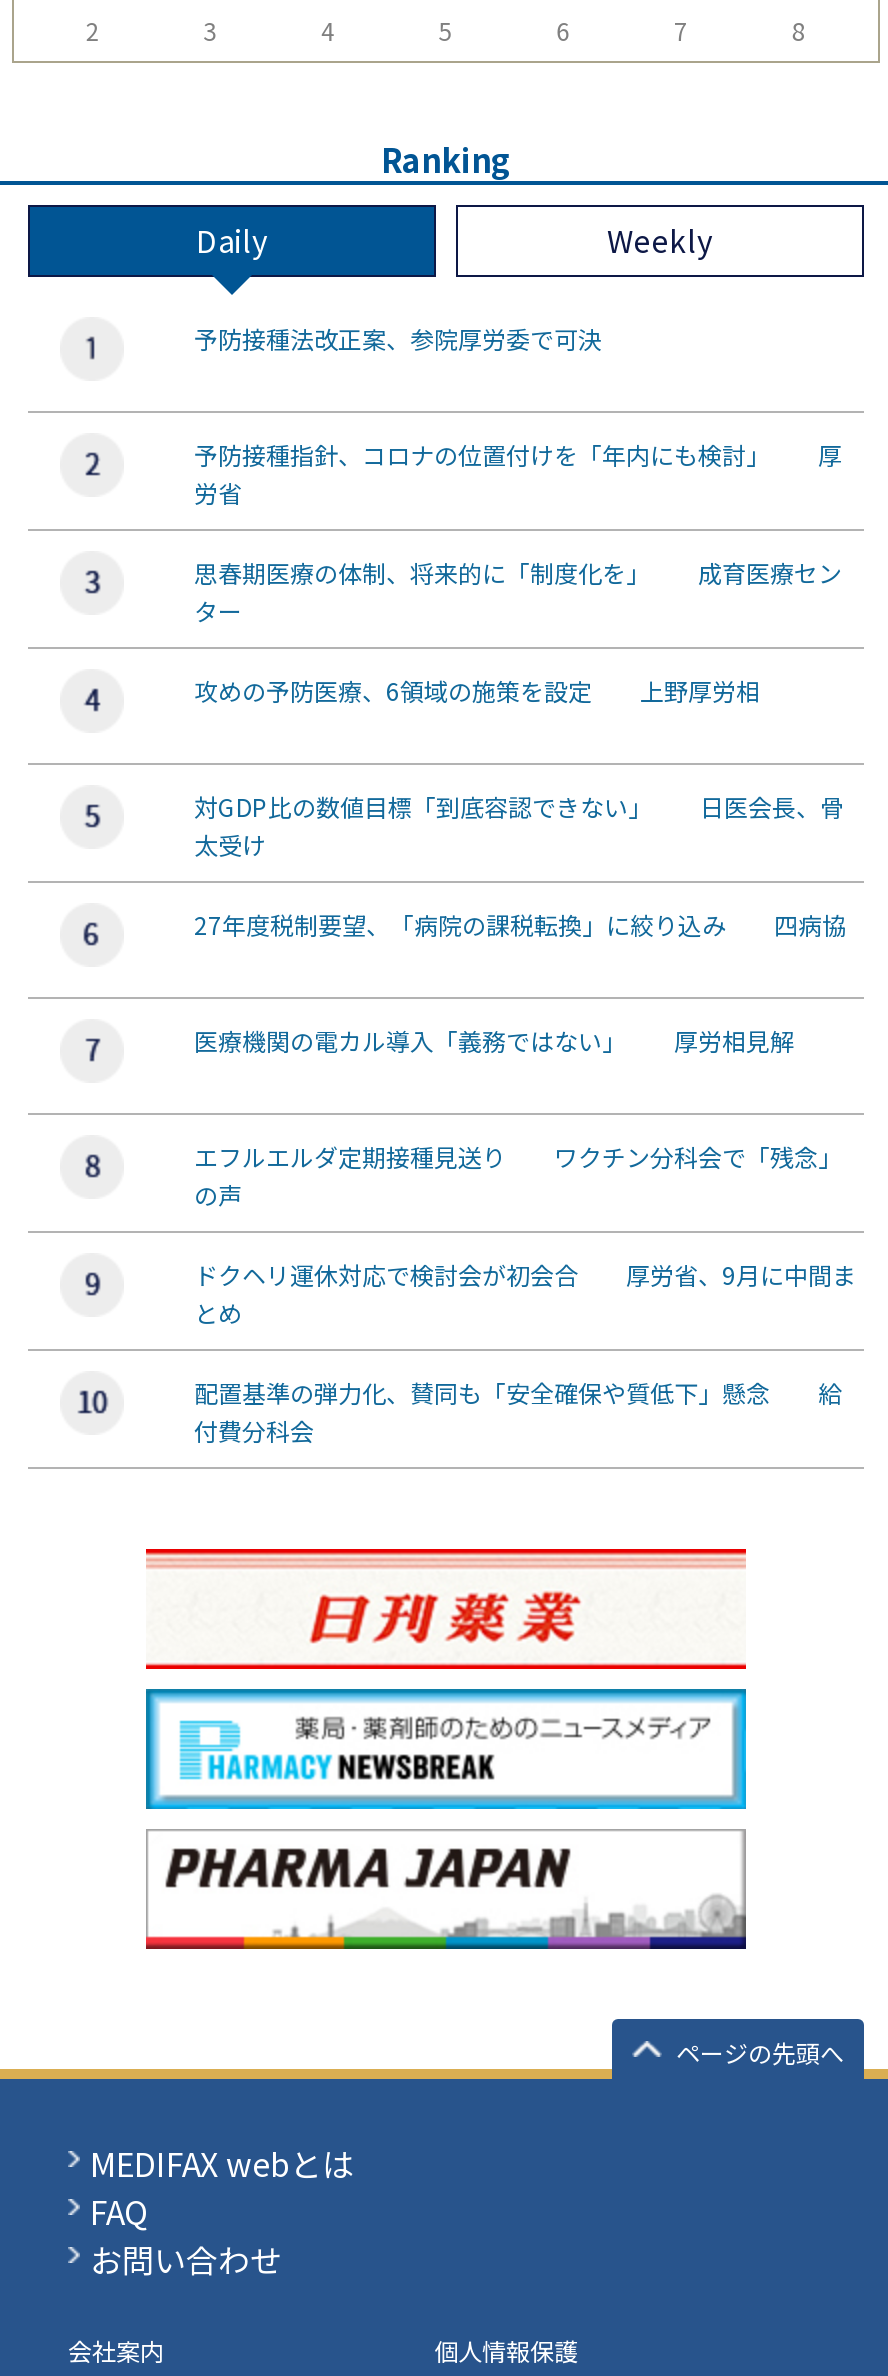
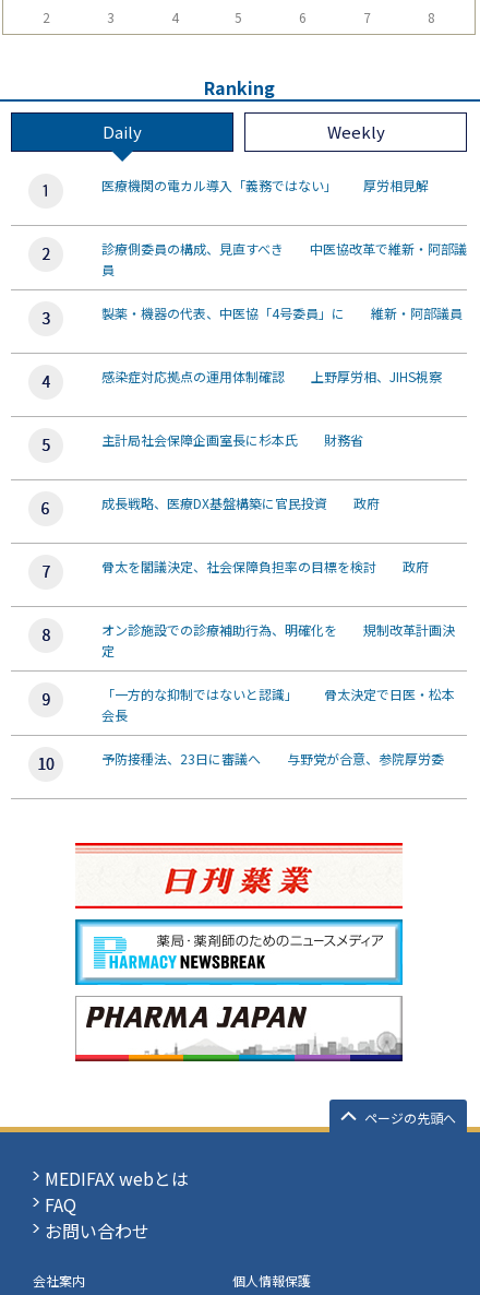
[194,321,846,941] 予防接種法改正案、参院厚労委で可決 | 予防接種指針、コロナの位置付けを「年内にも検討」 厚 | 労省 | 思春期医療の体制、将来的に「制度化を」 成育医療セン | ター | 攻めの予防医療、6領域の施策を設定 上野厚労相 | 対GDP比の数値目標「到底容認できない」 日医会長、骨 | 太受け | 27年度税制要望、「病院の課税転換」に絞り込み 四病協 -> none
moved [194,1023,794,1057] -> [101,176,429,194]: 医療機関の電カル導入「義務ではない」 厚労相見解
[194,1139,856,1447] エフルエルダ定期接種見送り ワクチン分科会で「残念」 | の声 | ドクヘリ運休対応で検討会が初会合 厚労省、9月に中間ま | とめ | 配置基準の弾力化、賛同も「安全確保や質低下」懸念 給 | 付費分科会 -> [101,239,467,768] 診療側委員の構成、見直すべき 中医協改革で維新・阿部議 | 員 | 製薬・機器の代表、中医協「4号委員」に 維新・阿部議員 | 感染症対応拠点の運用体制確認 上野厚労相、JIHS視察 | 主計局社会保障企画室長に杉本氏 財務省 | 成長戦略、医療DX基盤構築に官民投資 政府 | 骨太を閣議決定、社会保障負担率の目標を検討 政府 | オン診施設での診療補助行為、明確化を 規制改革計画決 | 定 | 「一方的な抑制ではないと認識」 骨太決定で日医・松本 | 会長 | 予防接種法、23日に審議へ 与野党が合意、参院厚労委

